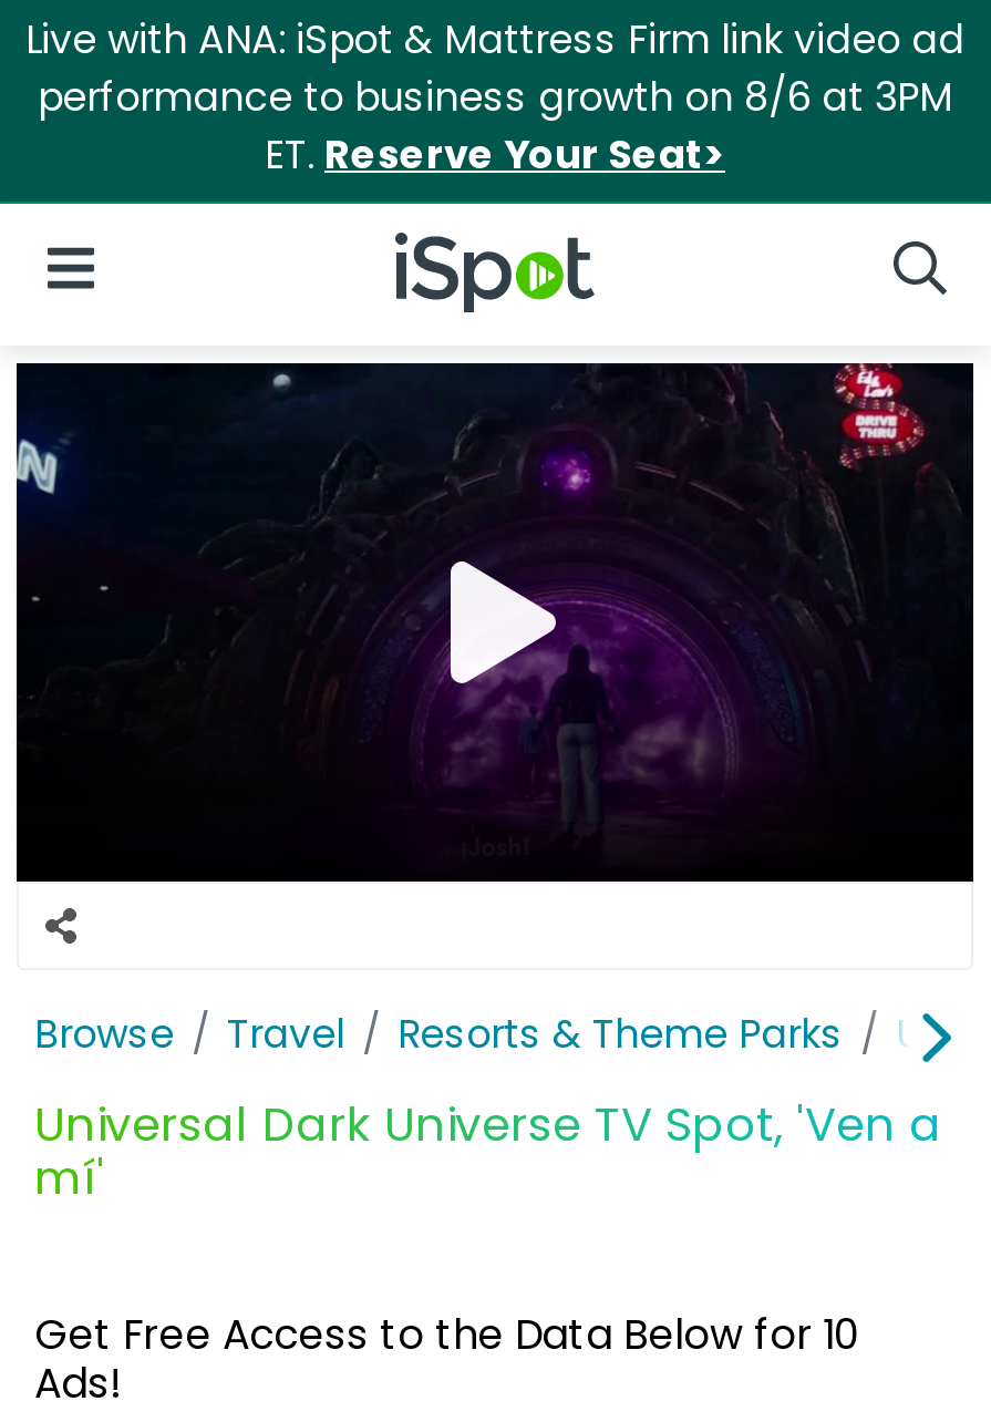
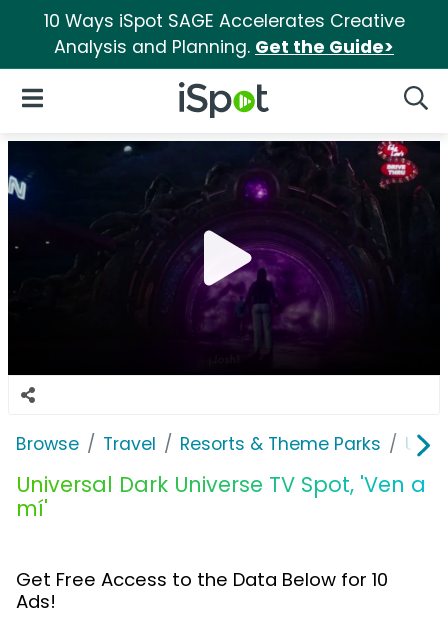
[25,13,964,182] Live with ANA: iSpot & Mattress Firm link video ad | performance to business growth on 8/6 at 3PM | ET. Reserve Your Seat> -> [43,9,404,59] 10 Ways iSpot SAGE Accelerates Creative | Analysis and Planning. Get the Guide>

